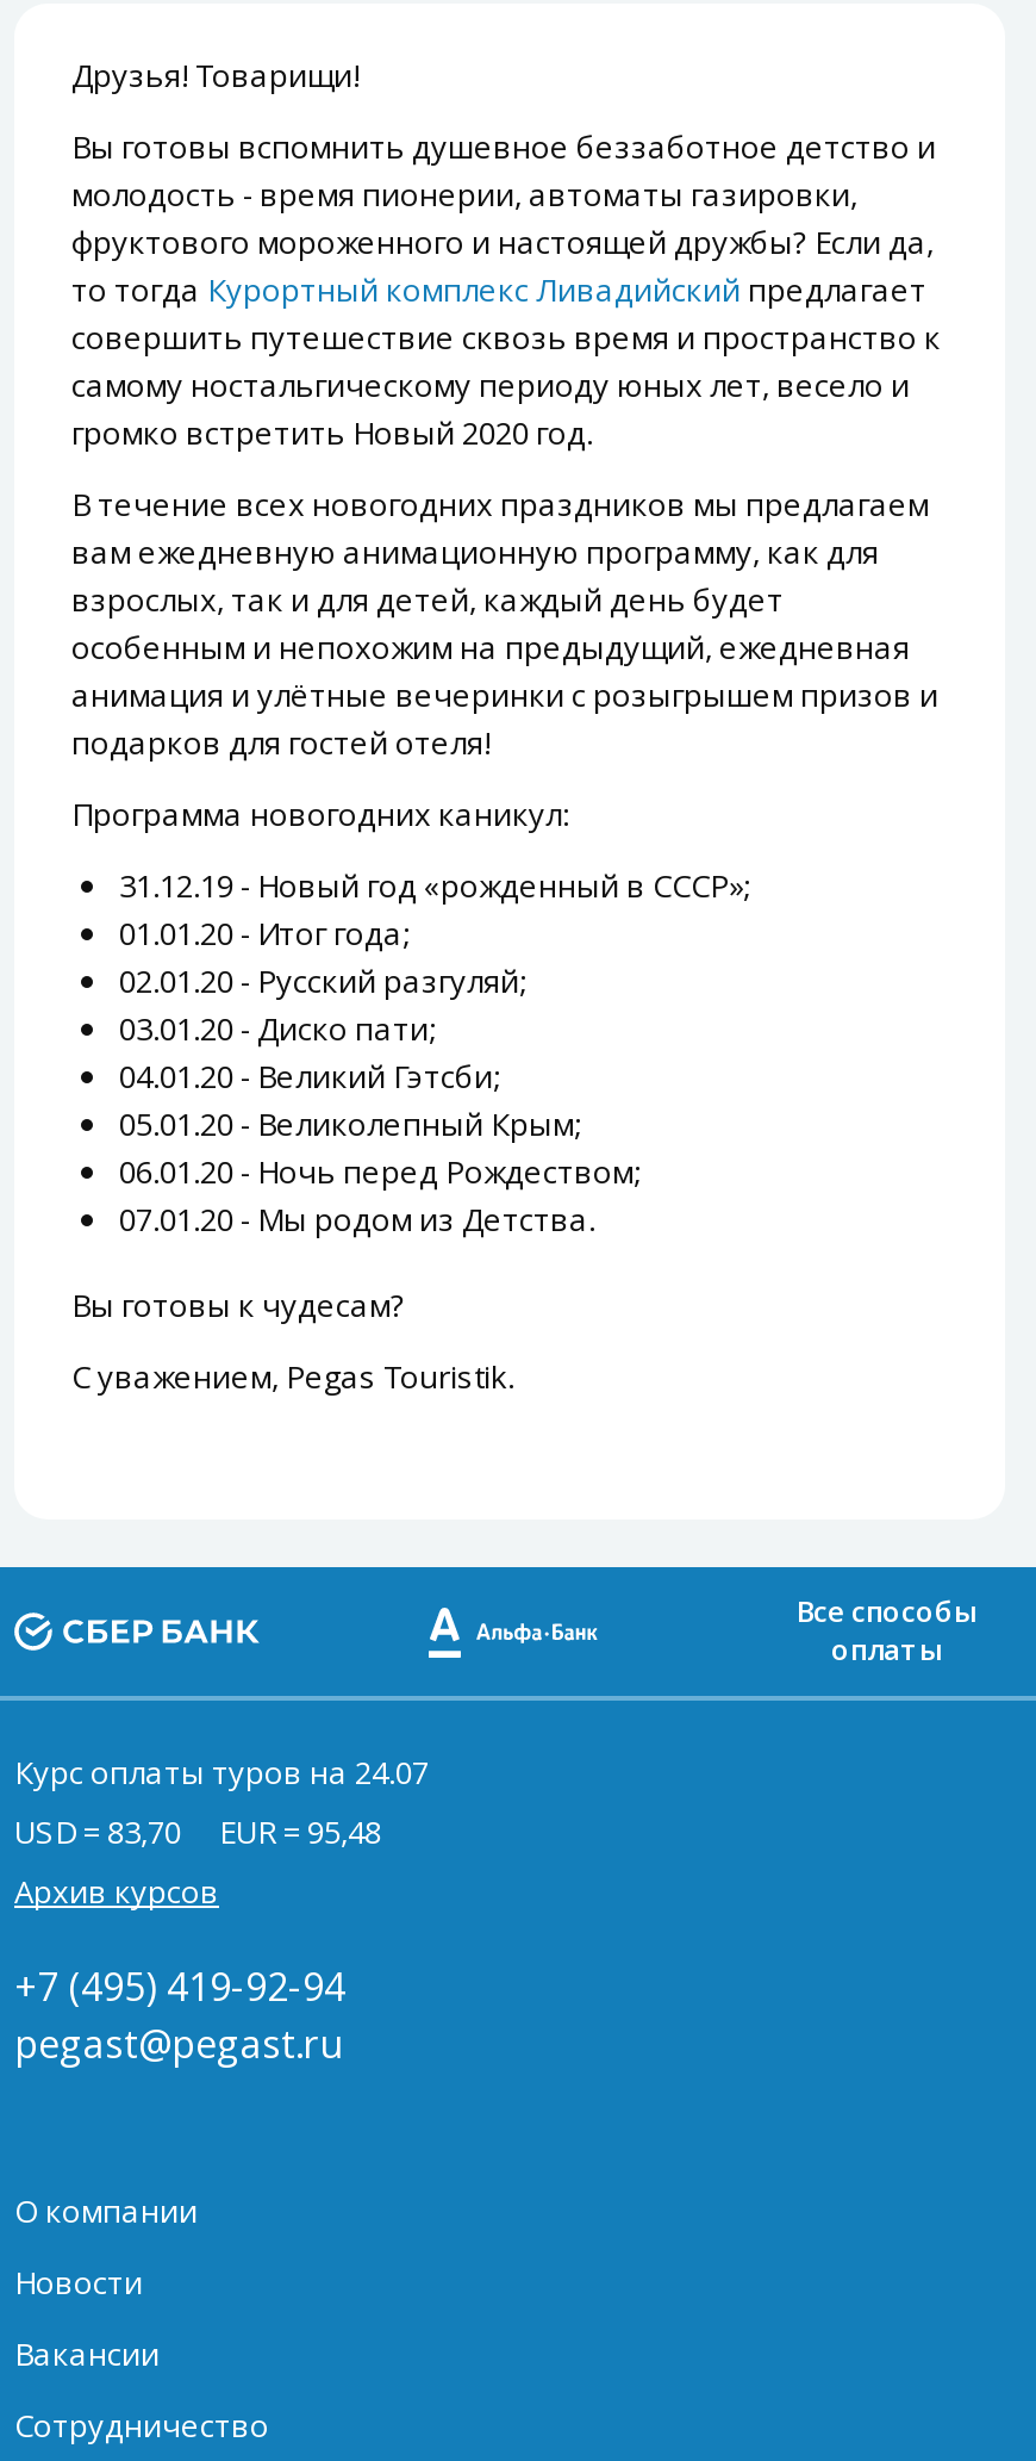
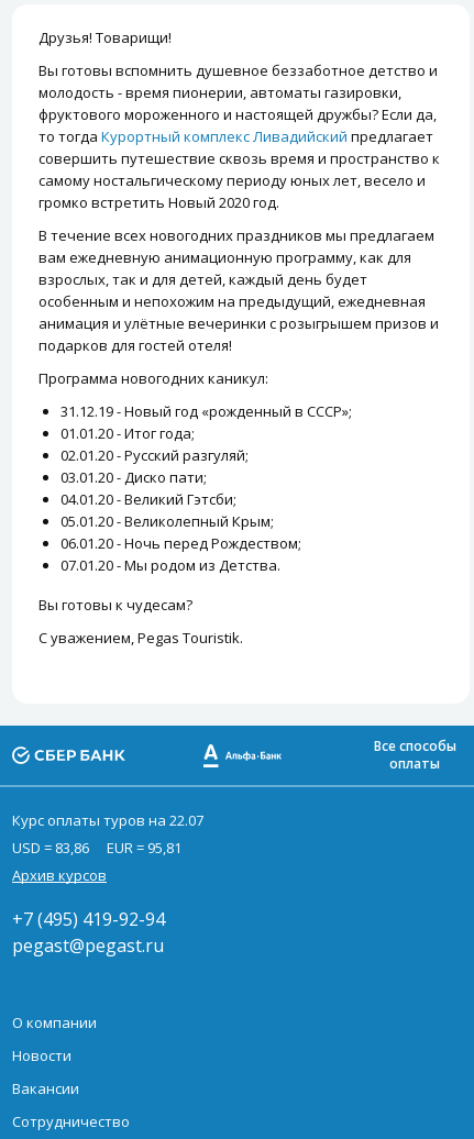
[14,1751,429,1794] Курс оплаты туров на 24.07 -> [12,810,203,830] Курс оплаты туров на 22.07
[14,1810,181,1853] USD = 83,70 -> [12,838,89,858] USD = 83,86
[219,1810,381,1853] EUR = 95,48 -> [107,838,181,858] EUR = 95,81

